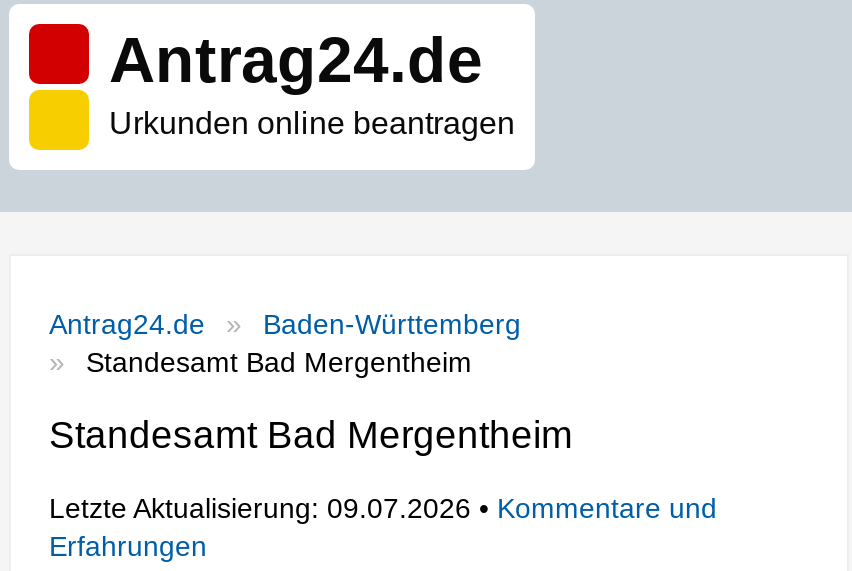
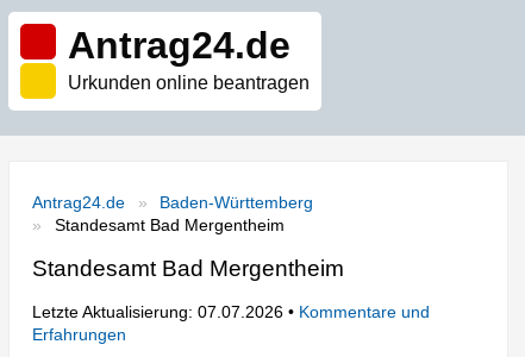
[49,492,717,524] Letzte Aktualisierung: 09.07.2026 • Kommentare und -> [32,302,430,321] Letzte Aktualisierung: 07.07.2026 • Kommentare und

